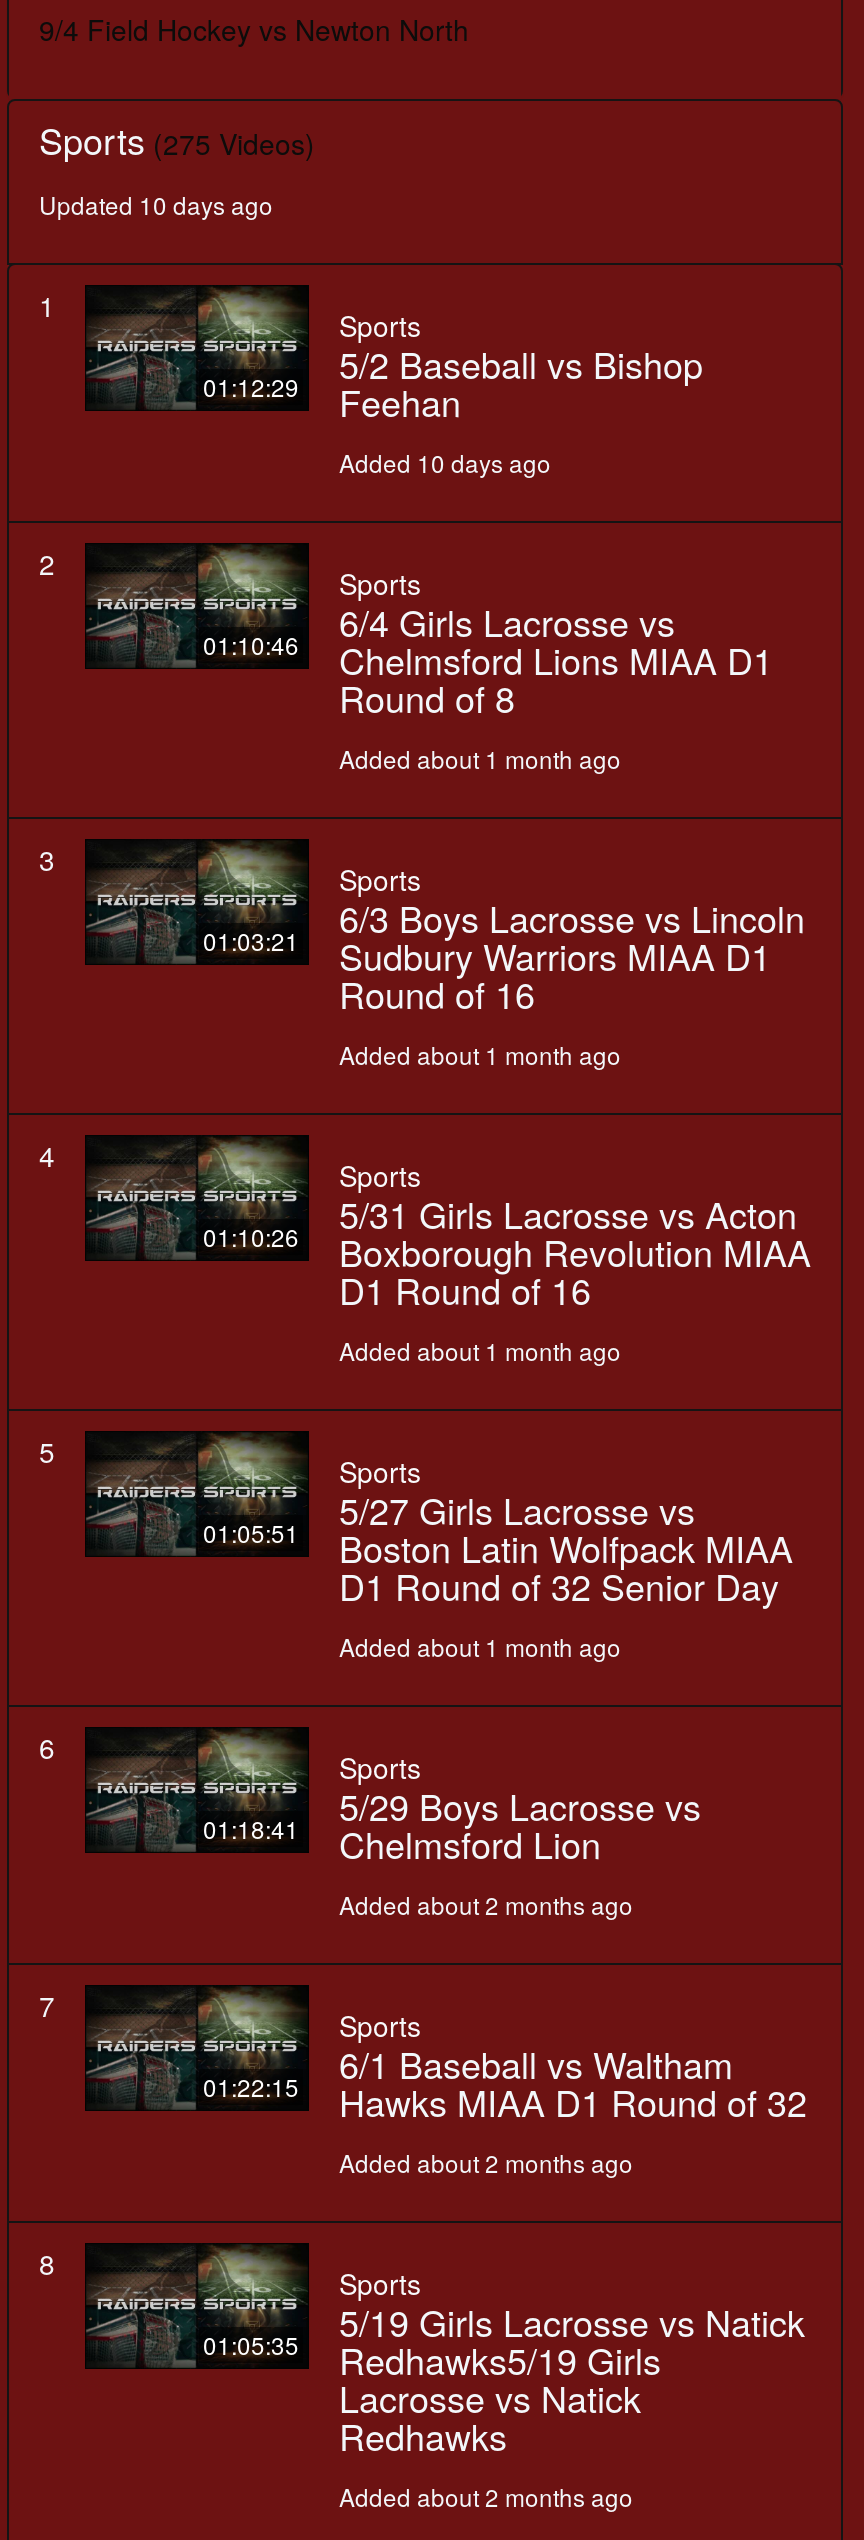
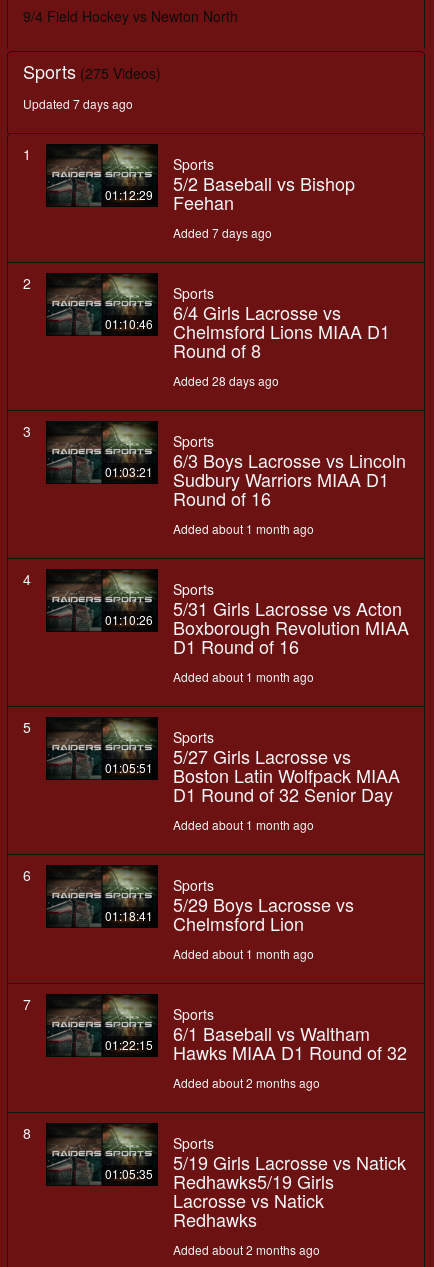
[39,187,273,221] Updated 10 days ago -> [23,95,133,112] Updated 7 days ago
[339,445,551,479] Added 10 days ago -> [173,224,272,241] Added 7 days ago
[339,741,621,775] Added about 1 month ago -> [173,372,279,389] Added 28 days ago
[339,1887,633,1921] Added about 2 months ago -> [173,945,314,962] Added about 1 month ago

